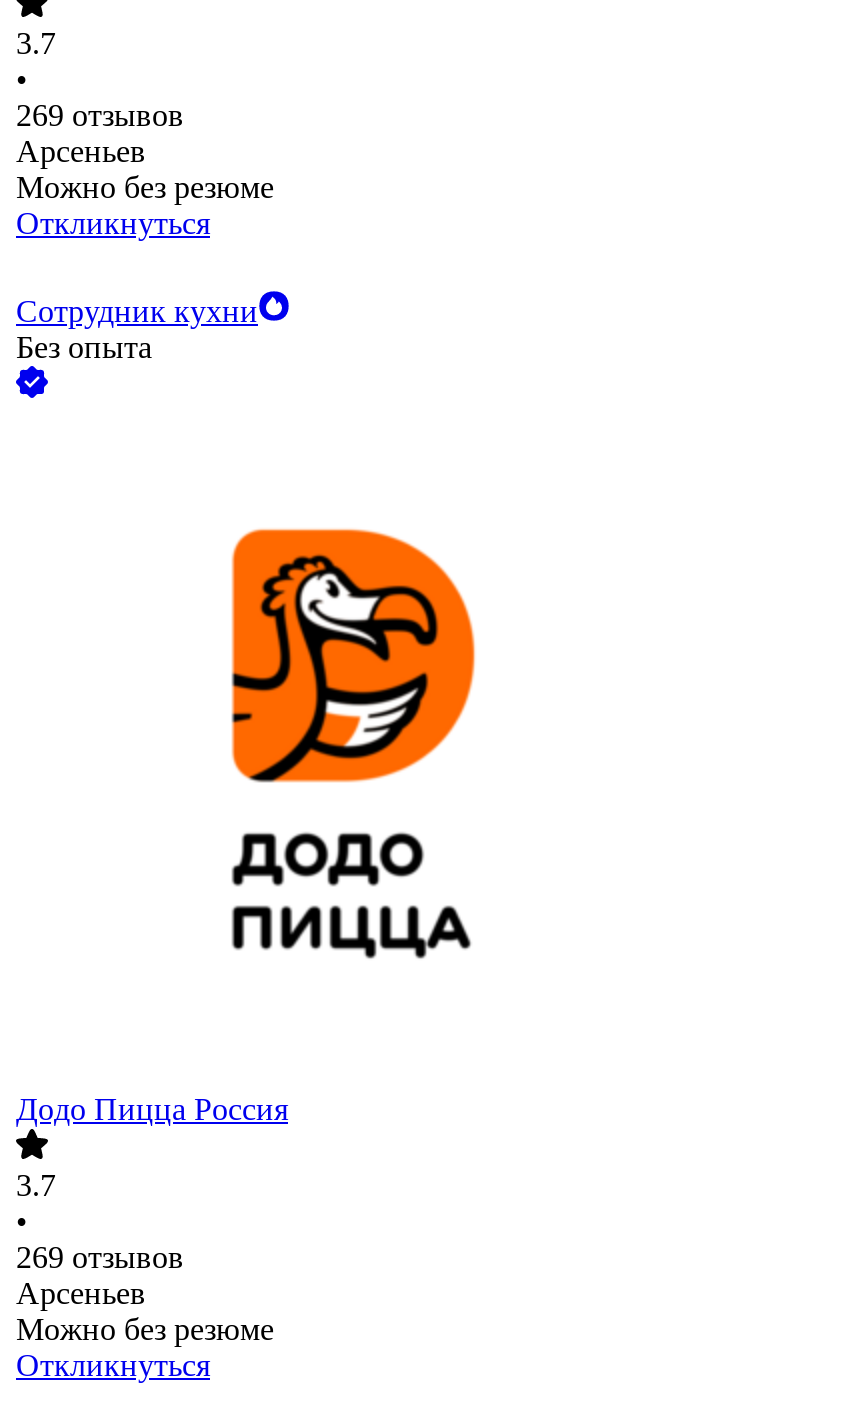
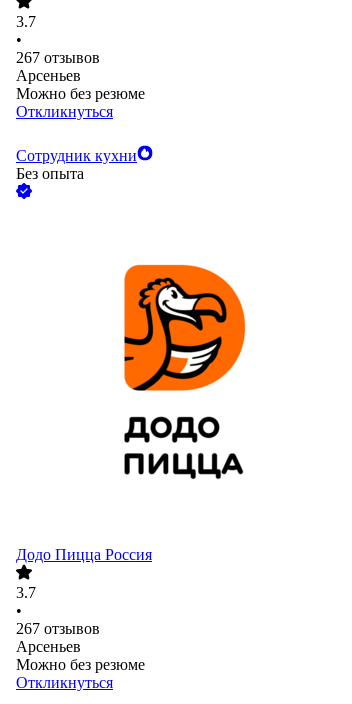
[16,99,184,133] 269 отзывов -> [16,49,100,66] 267 отзывов
[16,1241,184,1275] 269 отзывов -> [16,620,100,637] 267 отзывов

